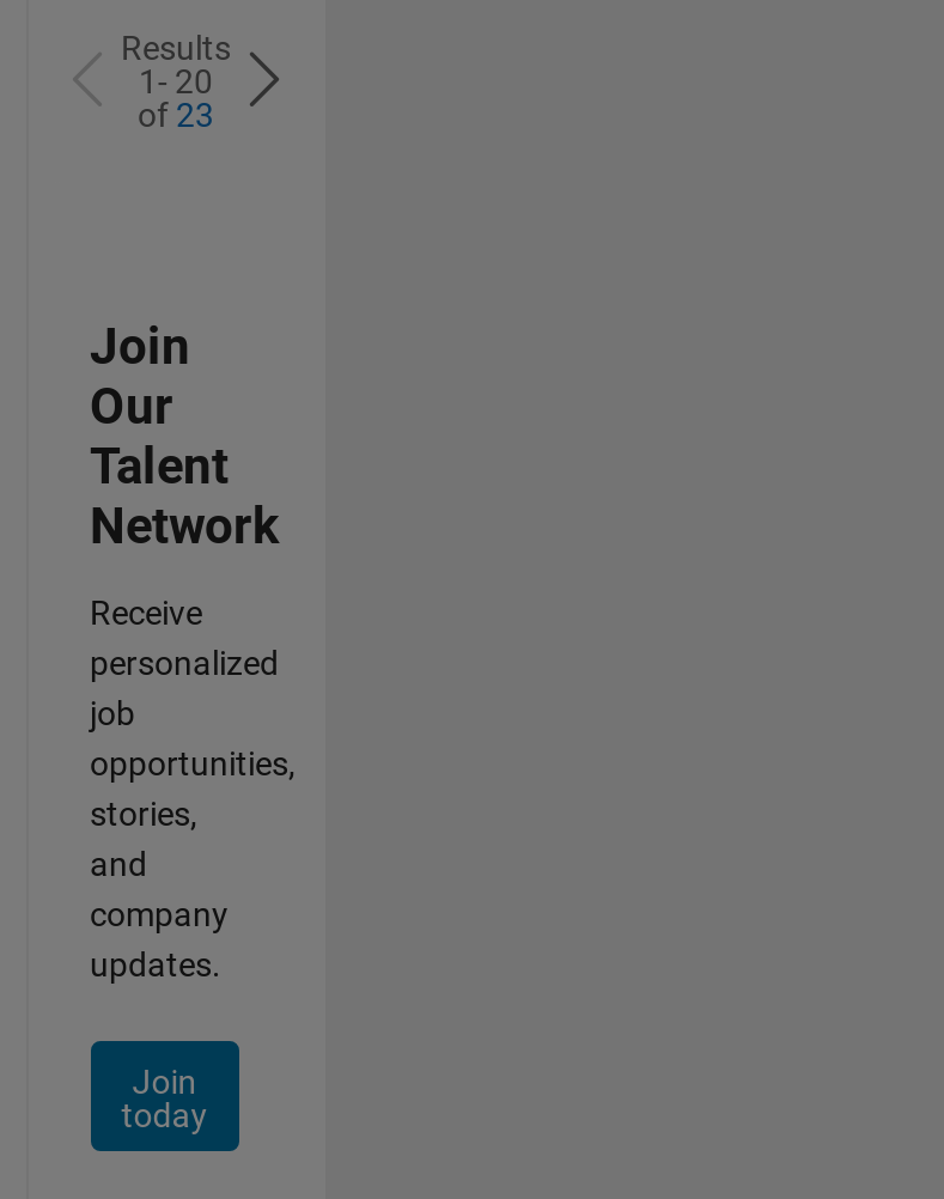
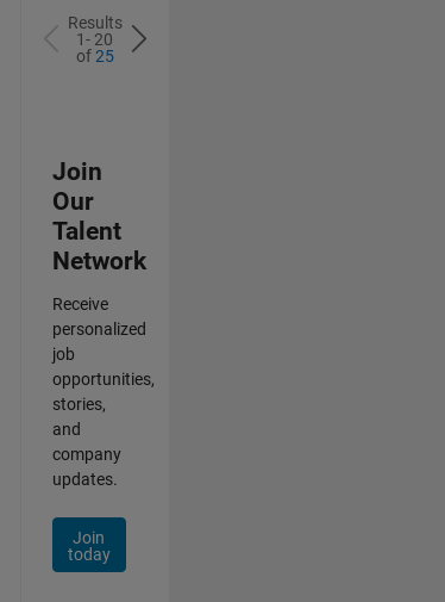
[138,95,214,134] of 23 -> [76,46,114,65] of 25

